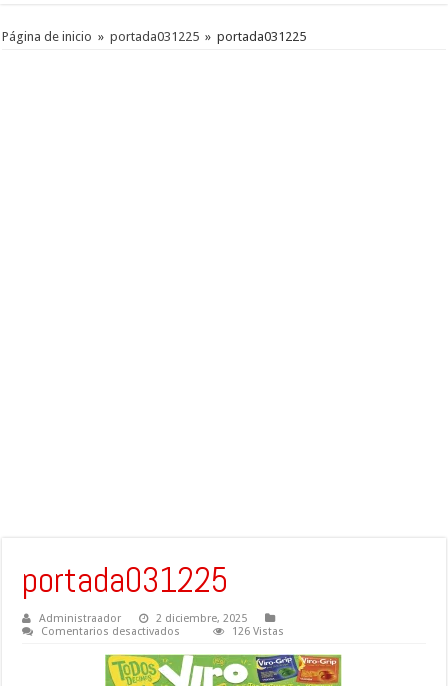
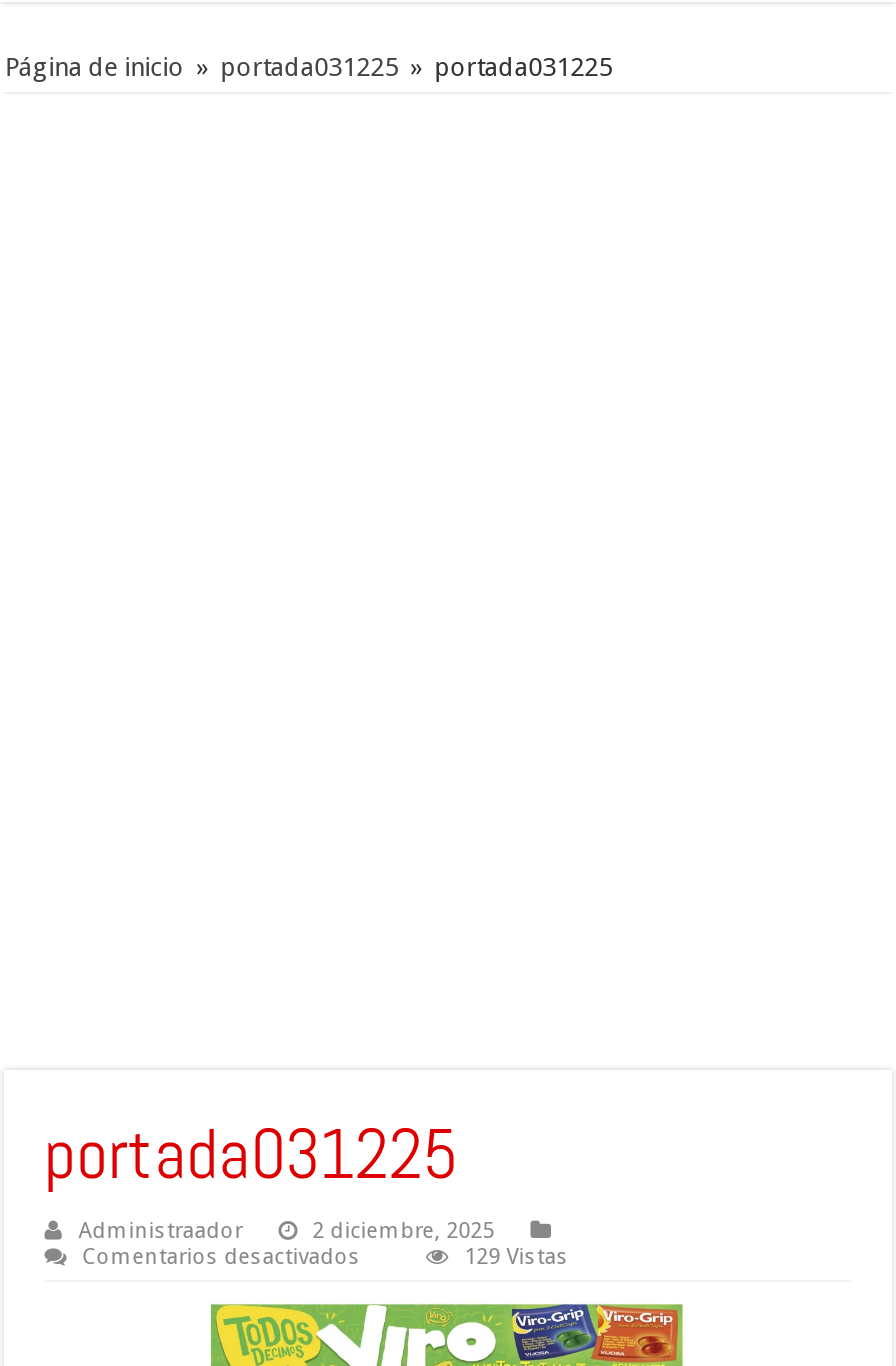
[232,625,284,638] 126 Vistas -> [464,1245,568,1271] 129 Vistas

